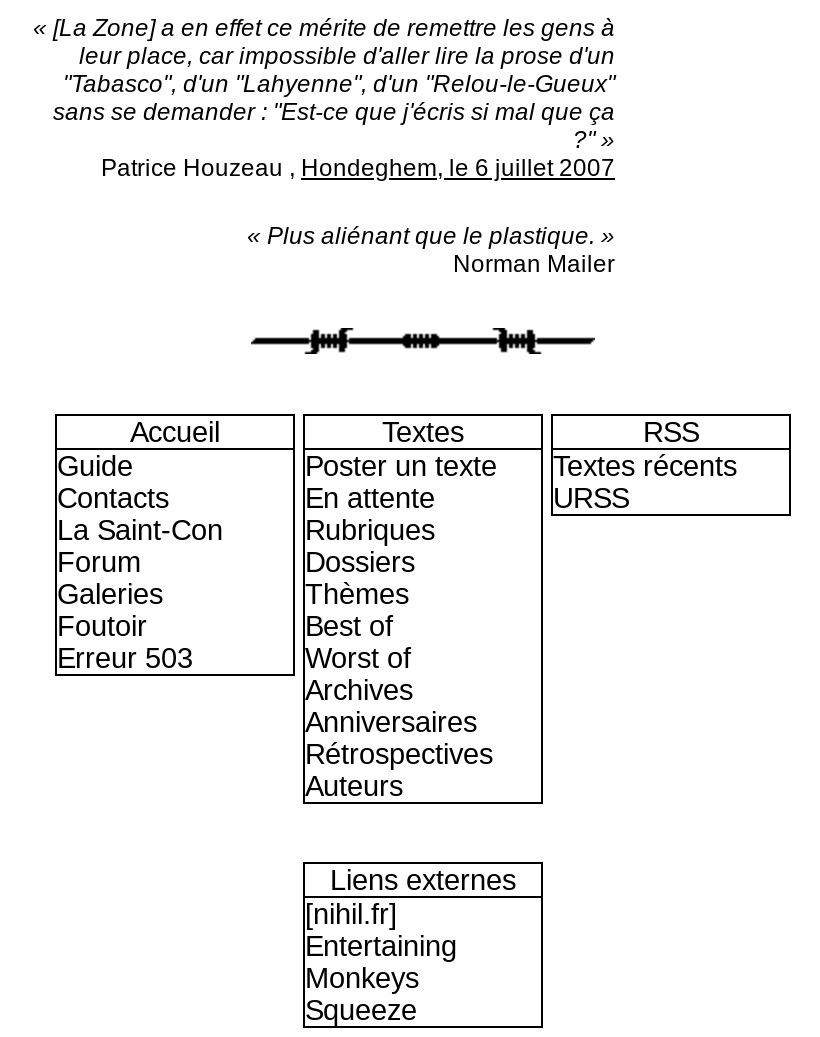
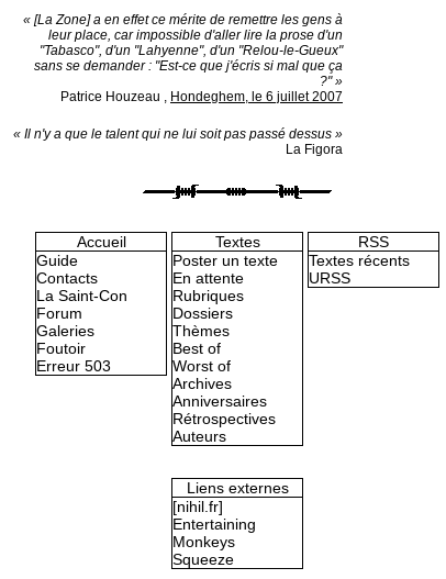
[247,223,615,279] « Plus aliénant que le plastique. » | Norman Mailer -> [13,127,343,158] « Il n'y a que le talent qui ne lui soit pas passé dessus » | La Figora

